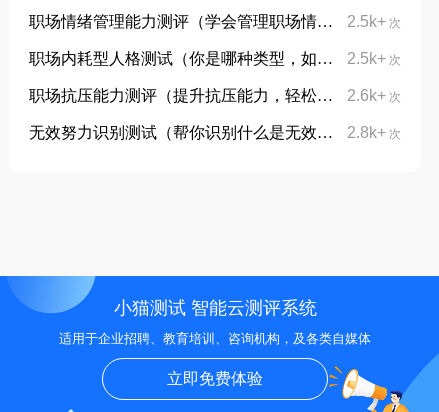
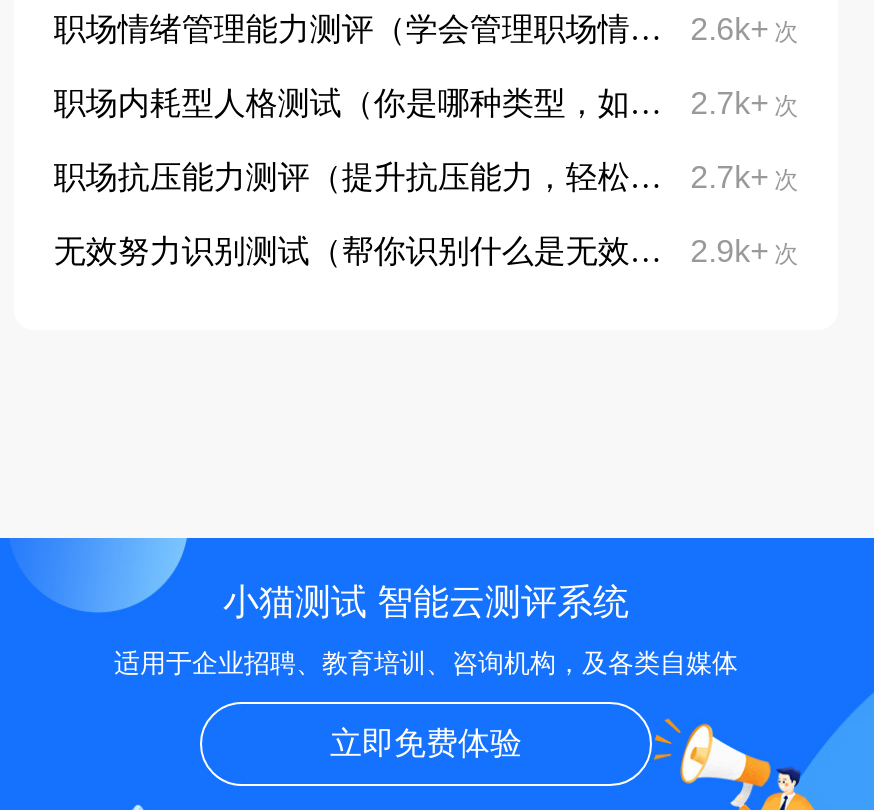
[347,13,401,30] 2.5k+ 次 -> [690,13,798,47] 2.6k+ 次
[347,50,401,67] 2.5k+ 次 -> [690,87,798,121] 2.7k+ 次
[347,87,401,104] 2.6k+ 次 -> [690,161,798,195] 2.7k+ 次
[347,124,401,141] 2.8k+ 次 -> [690,235,798,269] 2.9k+ 次

